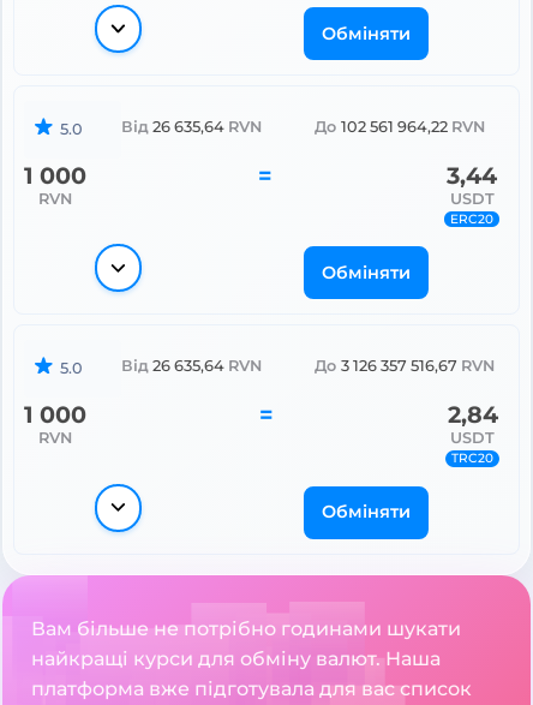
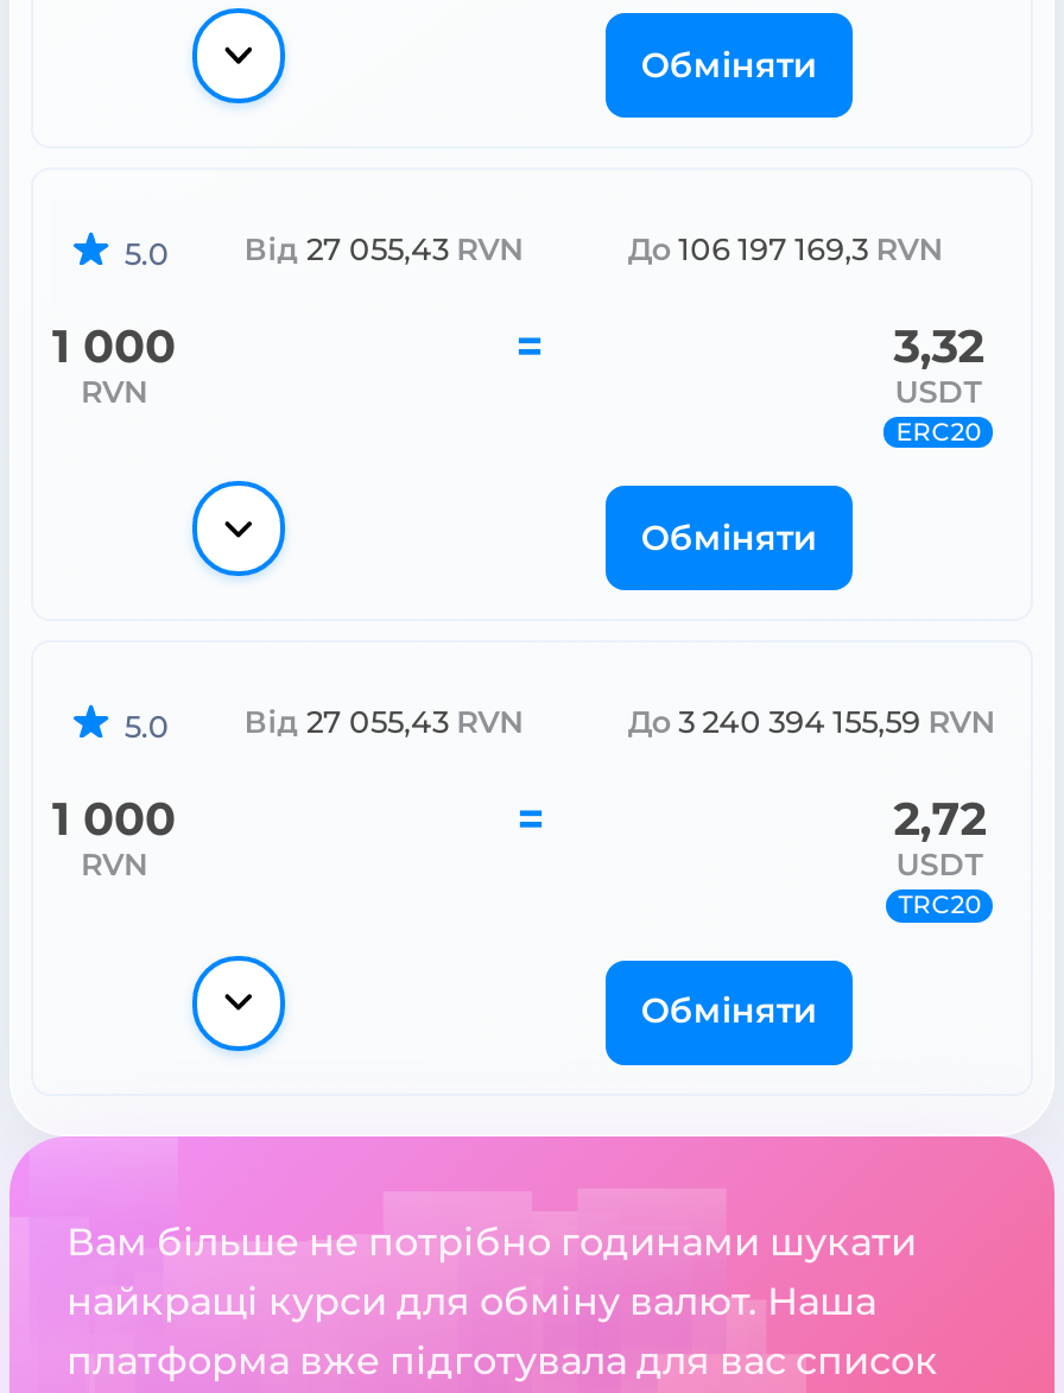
[121,118,262,136] Від 26 635,64 RVN -> [244,232,523,267] Від 27 055,43 RVN
[315,118,485,136] До 102 561 964,22 RVN -> [628,232,942,267] До 106 197 169,3 RVN
[447,161,497,190] 3,44 -> [893,317,984,374] 3,32
[121,357,262,375] Від 26 635,64 RVN -> [244,705,523,741] Від 27 055,43 RVN
[315,357,494,375] До 3 126 357 516,67 RVN -> [628,705,995,741] До 3 240 394 155,59 RVN
[447,401,498,429] 2,84 -> [893,791,986,848] 2,72

